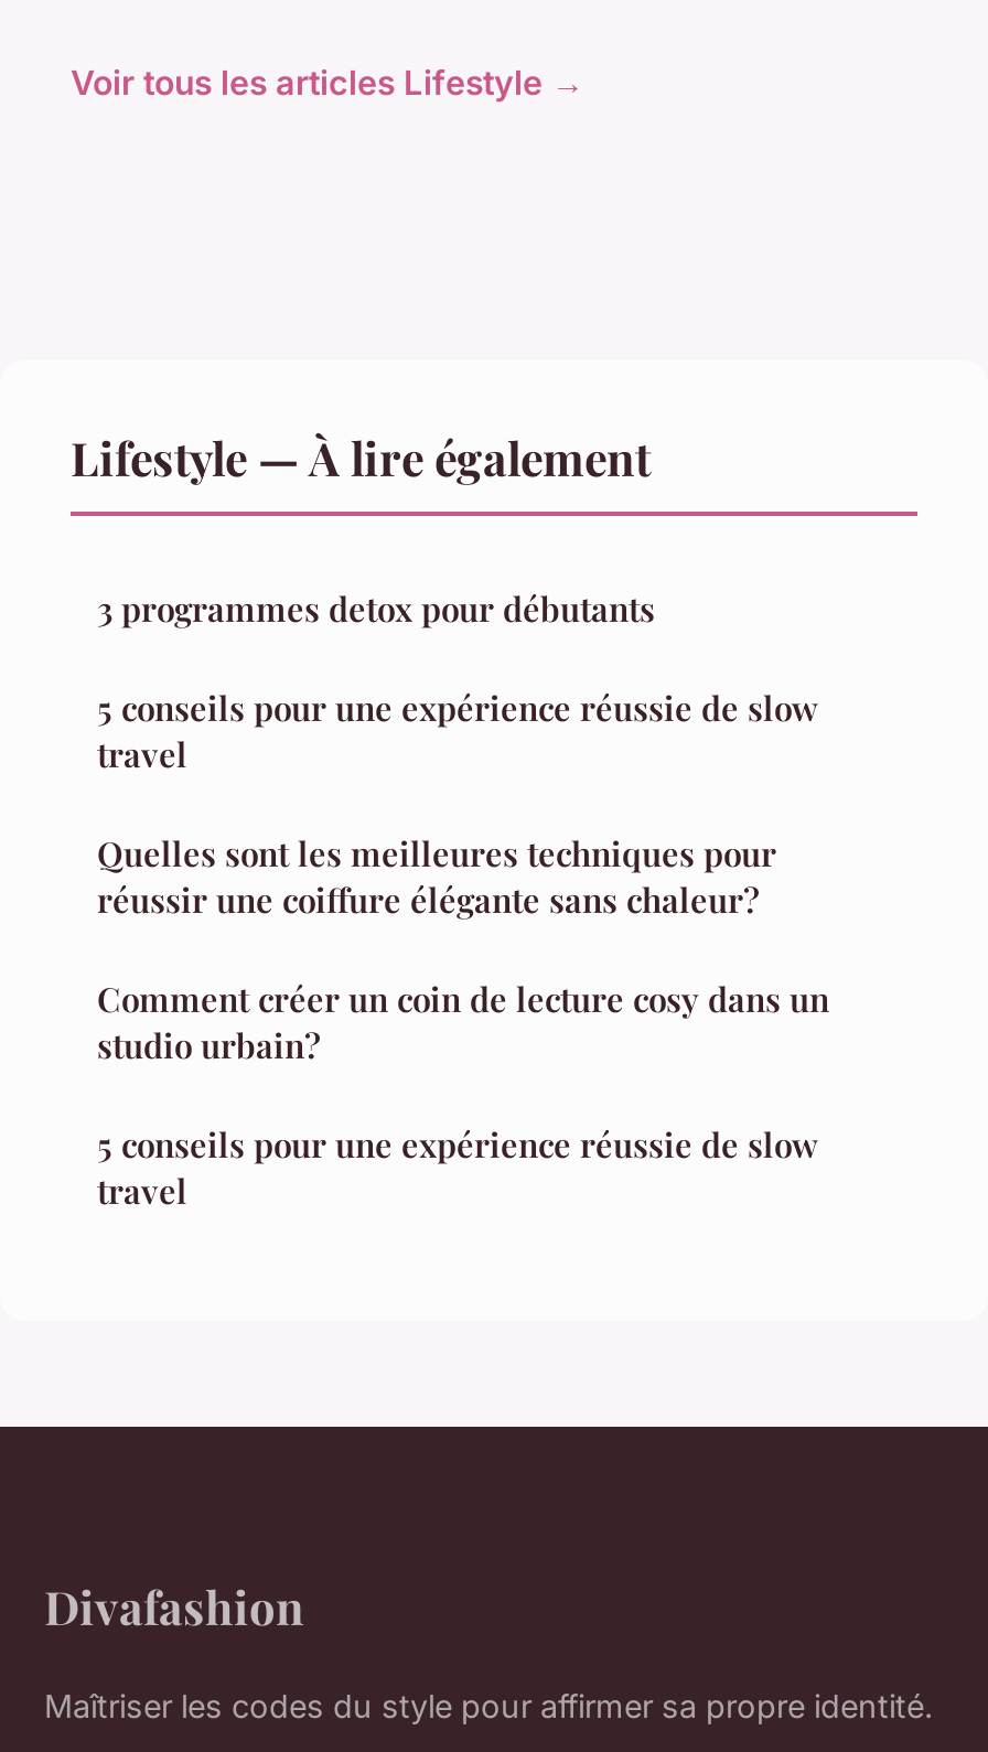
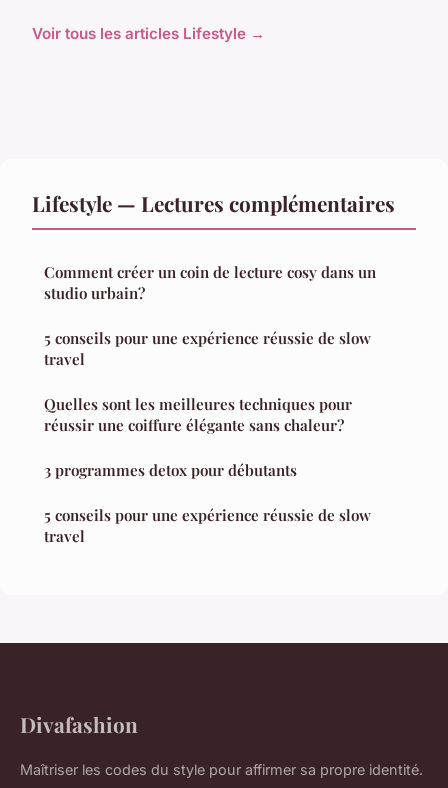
[71,425,651,486] Lifestyle — À lire également -> [32,189,395,217] Lifestyle — Lectures complémentaires
moved [97,586,655,630] -> [44,460,297,480]: 3 programmes detox pour débutants
moved [97,685,818,921] -> [44,328,371,435]: 5 conseils pour une expérience réussie de slow | travel | Quelles sont les meilleures techniques pour | réussir une coiffure élégante sans chaleur?
moved [97,976,829,1066] -> [44,262,376,303]: Comment créer un coin de lecture cosy dans un | studio urbain?

